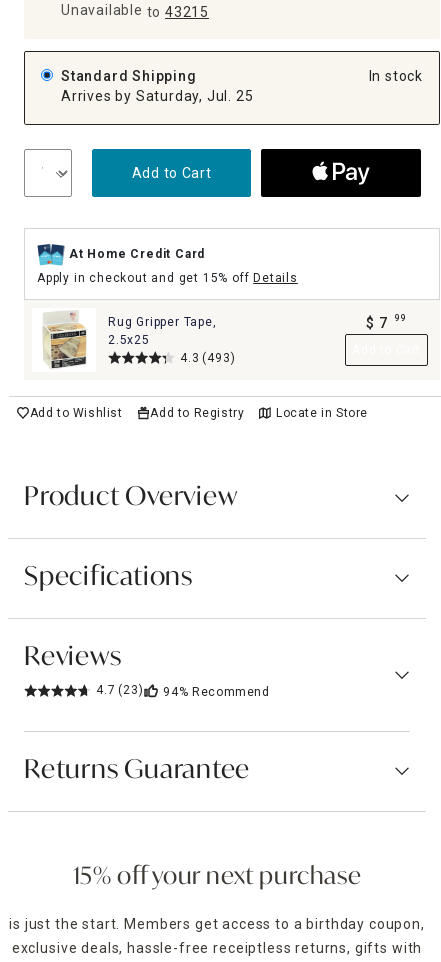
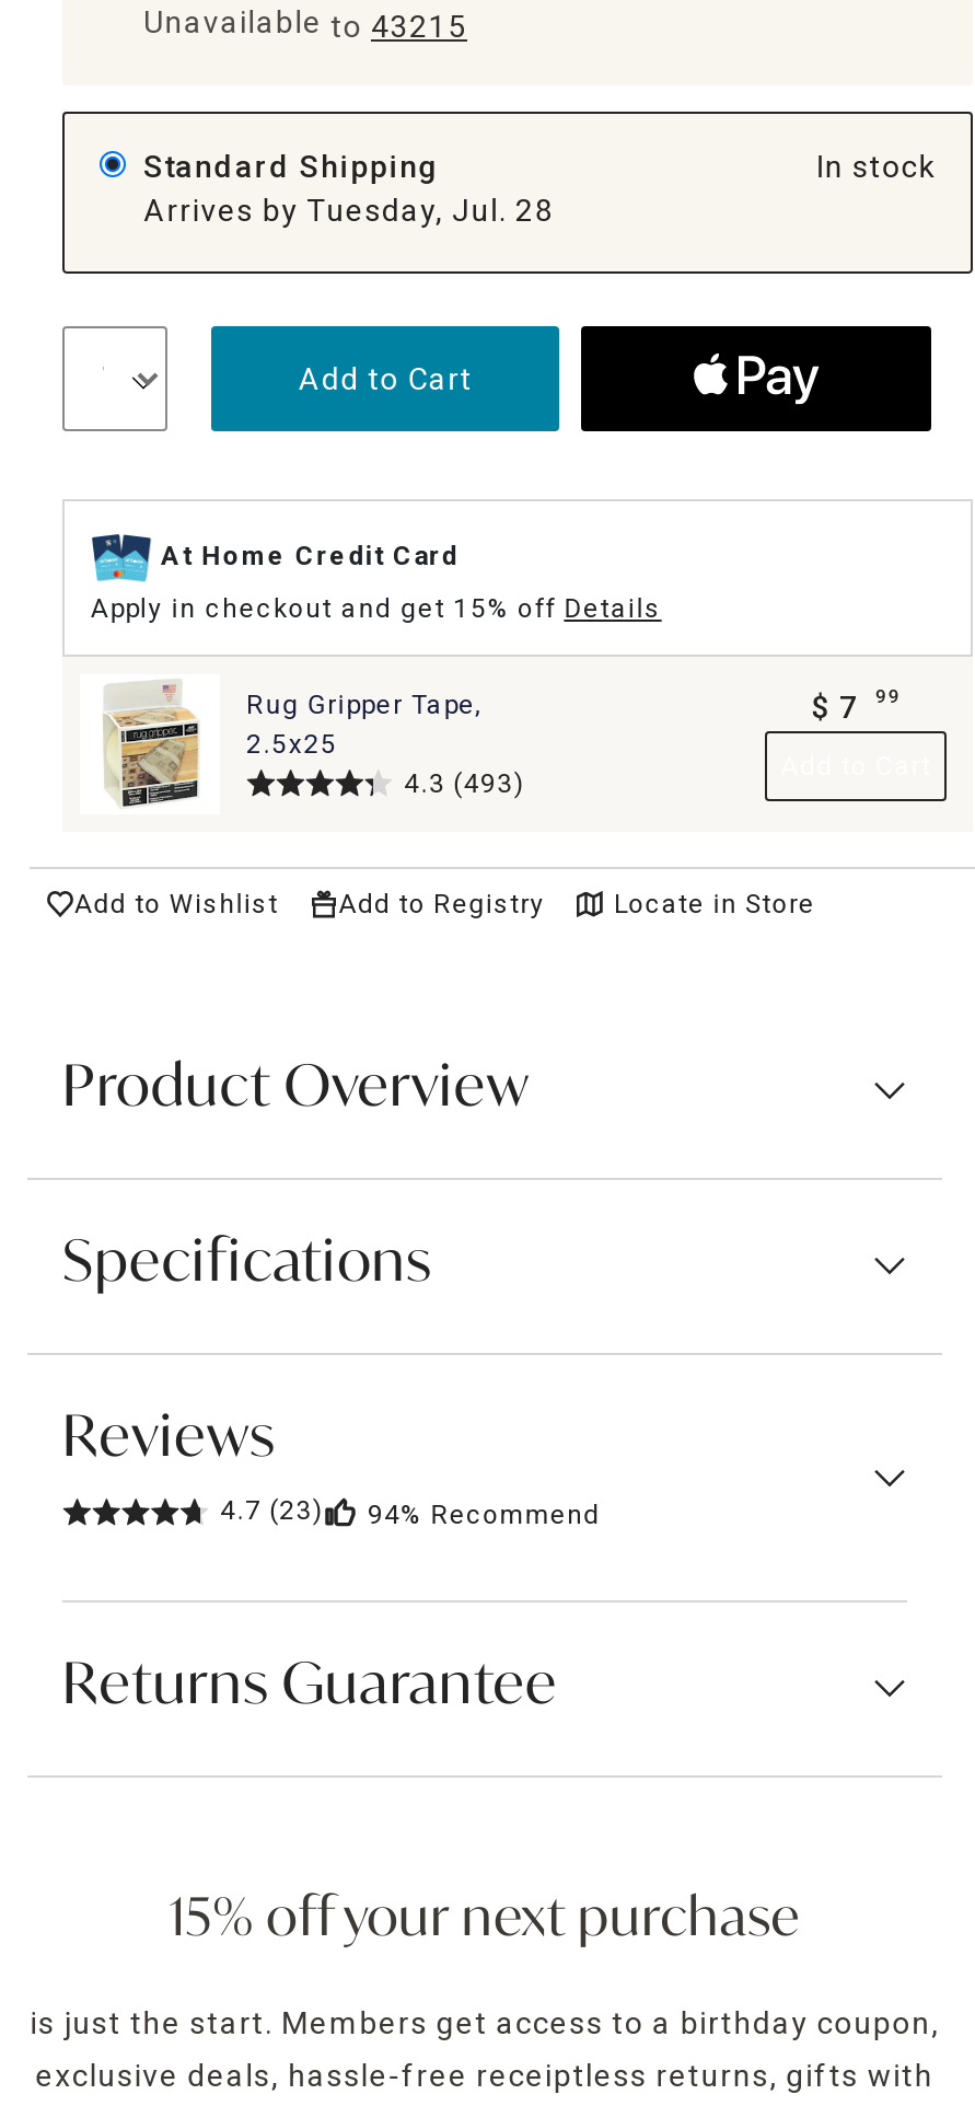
[61,88,253,104] Arrives by Saturday, Jul. 25 -> [143,192,554,227] Arrives by Tuesday, Jul. 28

